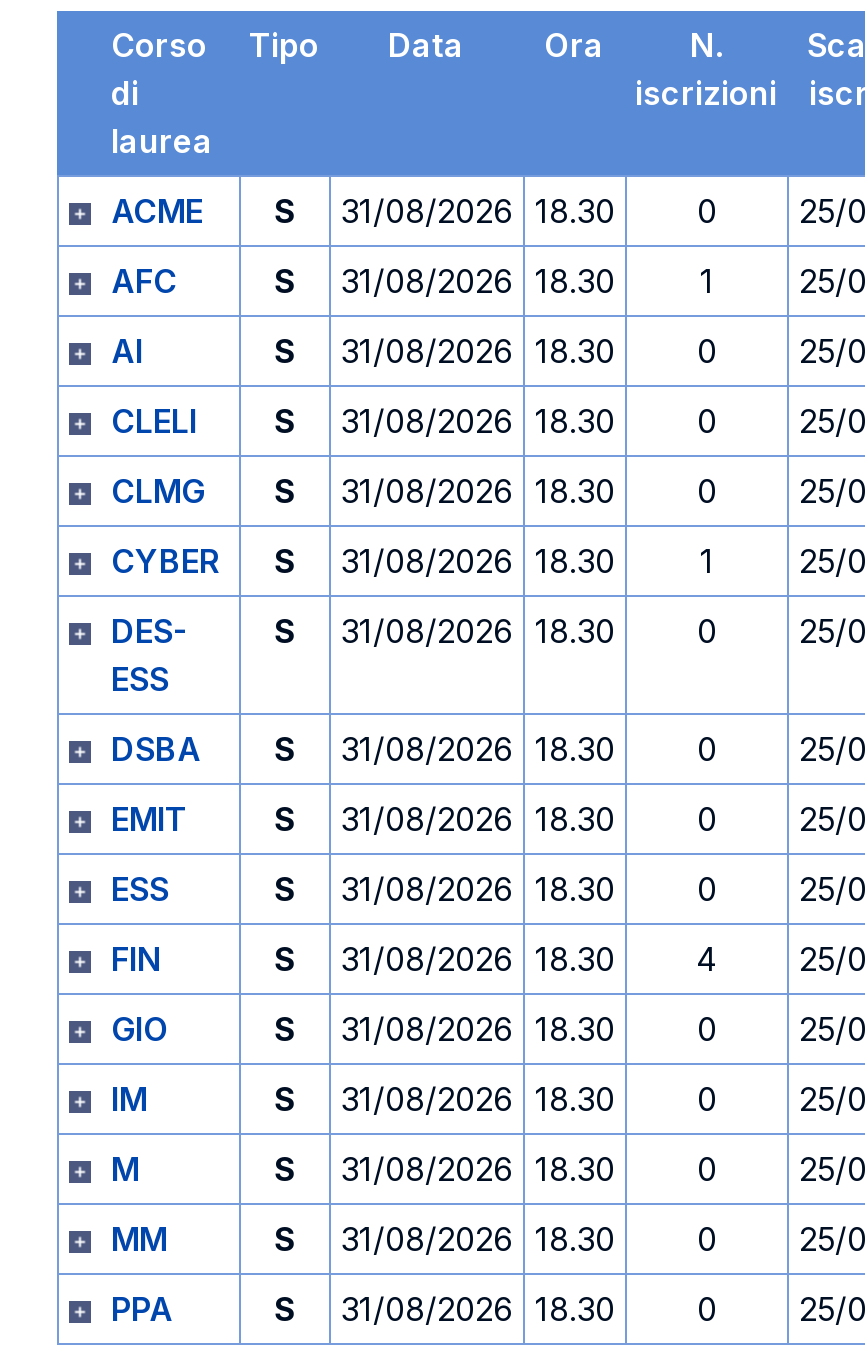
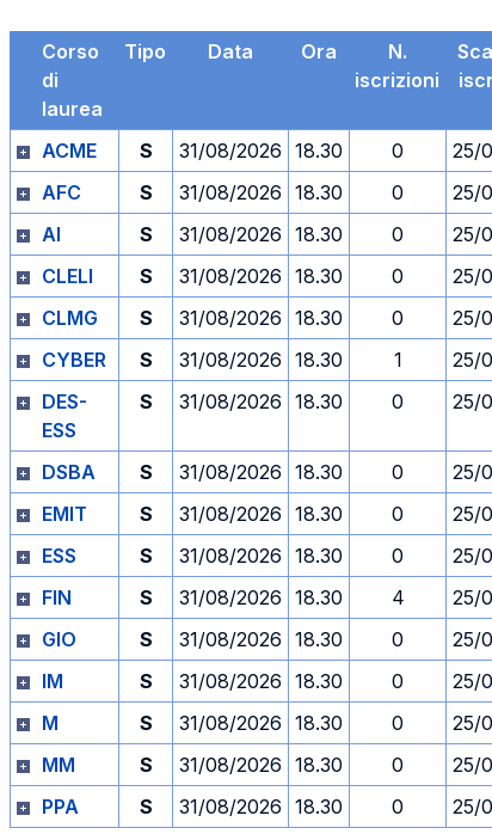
[700,261,714,301] 1 -> [392,180,404,204] 0

